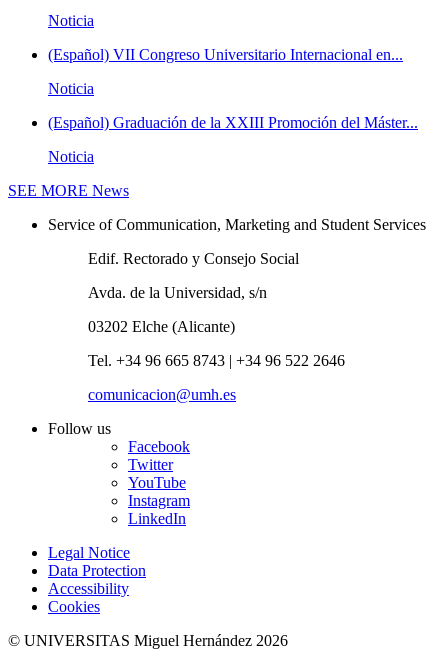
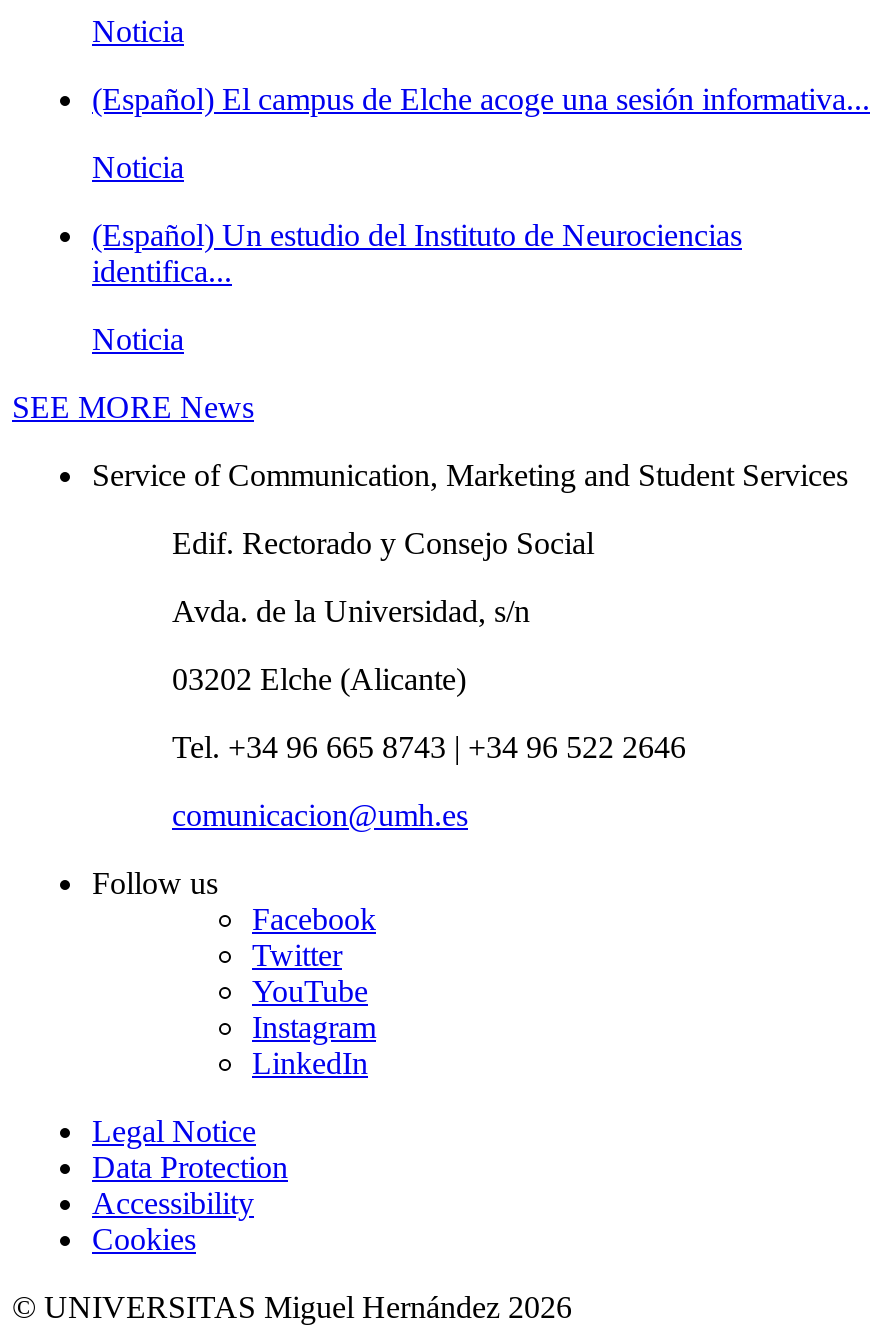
[48,46,403,63] (Español) VII Congreso Universitario Internacional en... -> [92,81,870,115] (Español) El campus de Elche acoge una sesión informativa...
[48,114,418,131] (Español) Graduación de la XXIII Promoción del Máster... -> [92,217,742,287] (Español) Un estudio del Instituto de Neurociencias | identifica...

